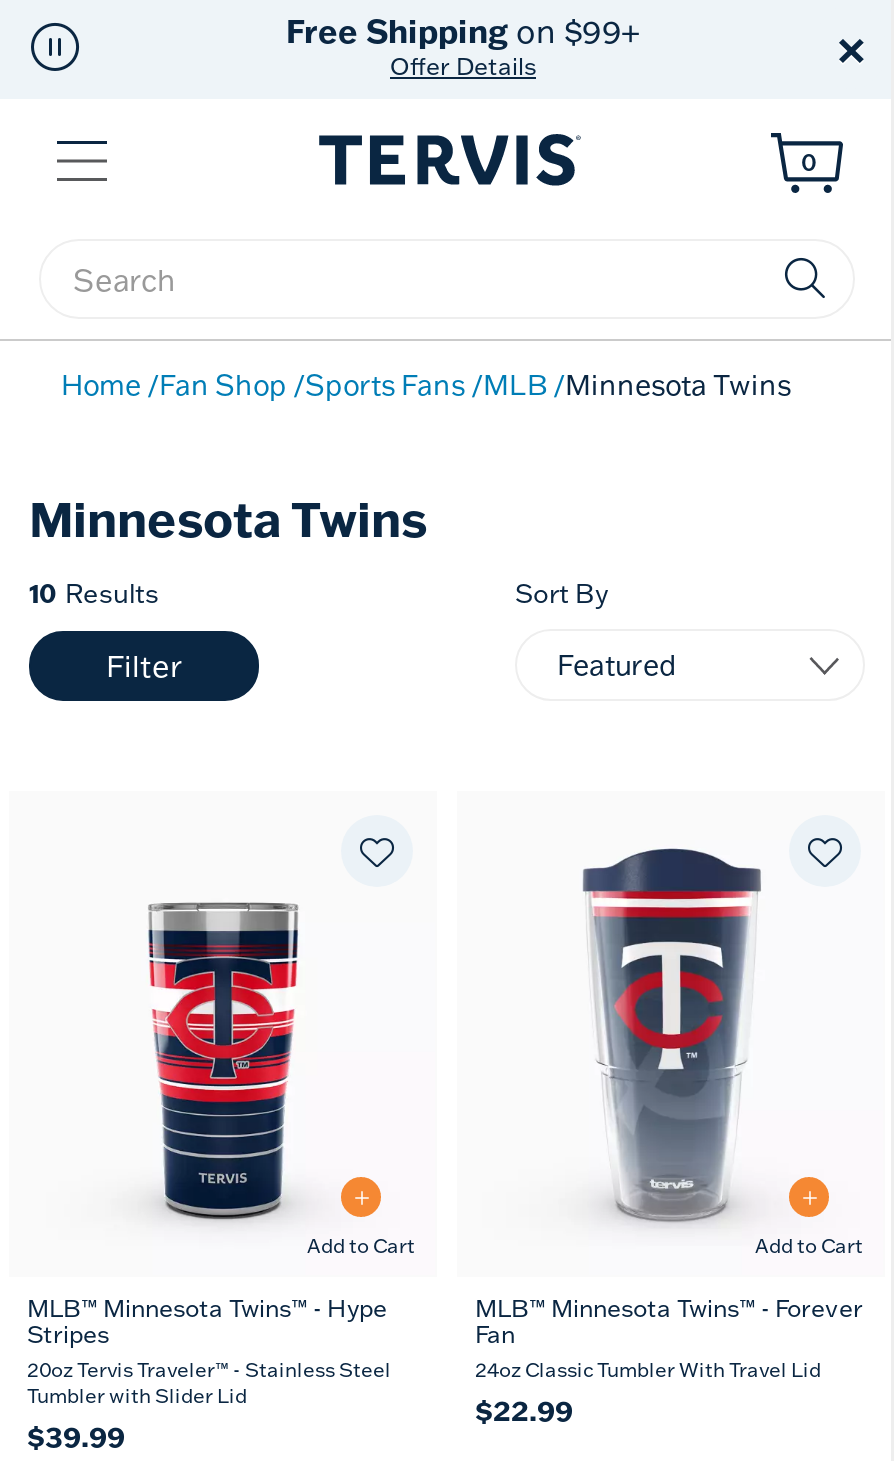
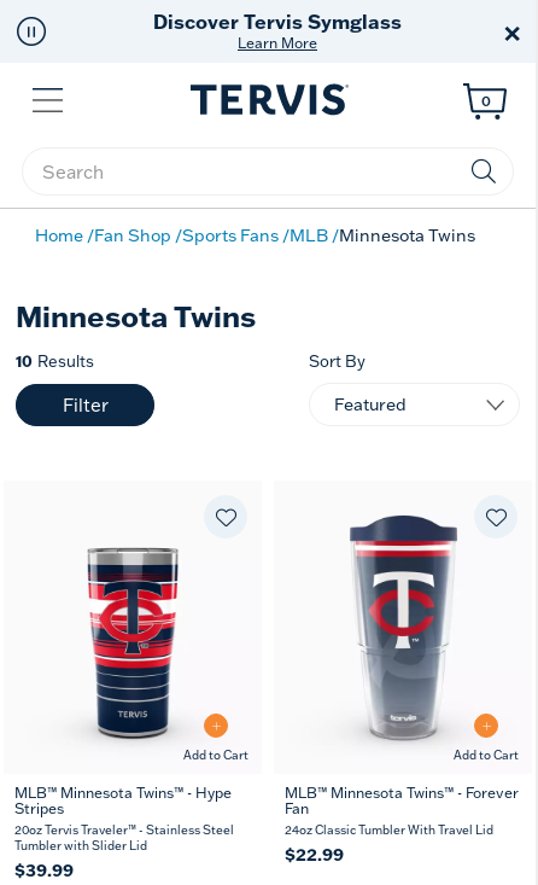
[286,11,640,81] Free Shipping on $99+ | Offer Details -> [153,10,402,52] Discover Tervis Symglass | Learn More

